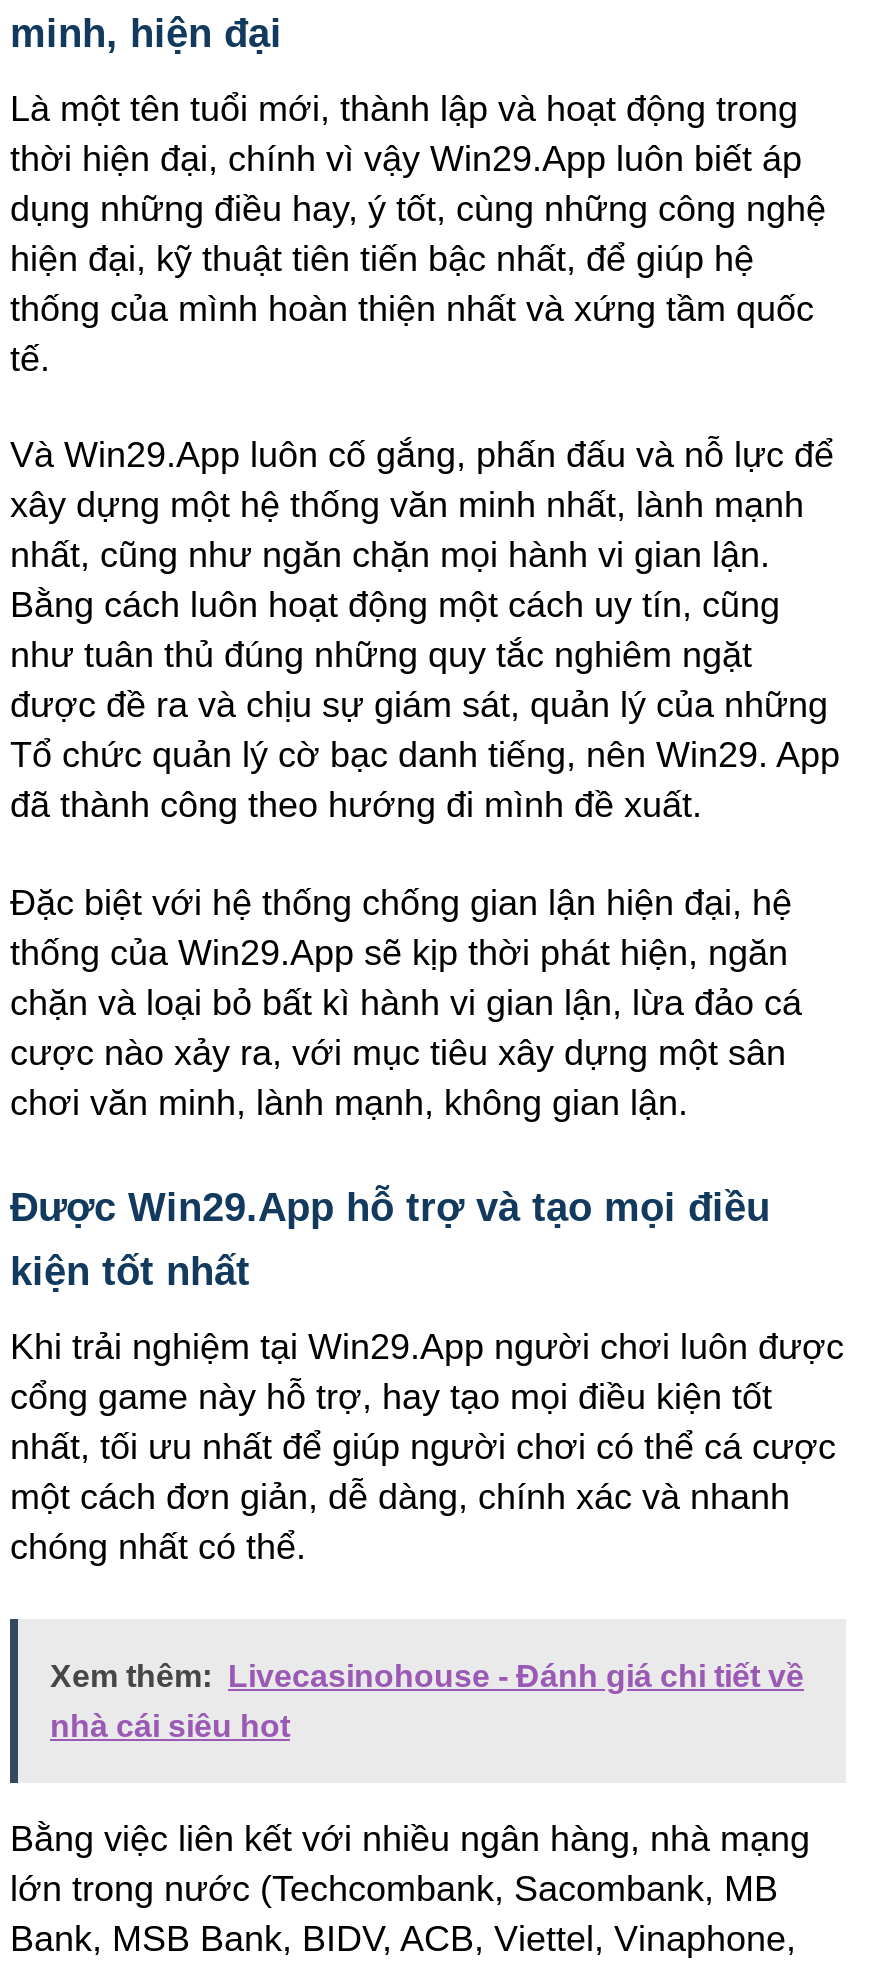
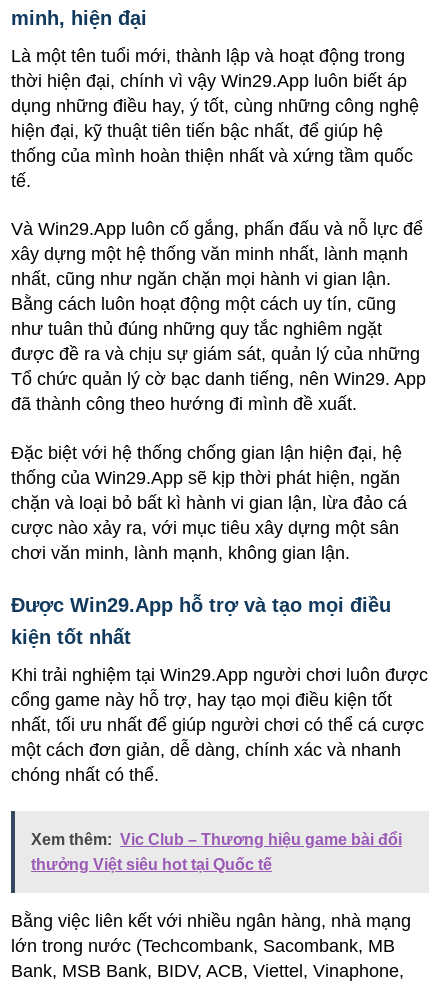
[50,1660,804,1694] Xem thêm: Livecasinohouse - Đánh giá chi tiết về -> [31,831,402,848] Xem thêm: Vic Club – Thương hiệu game bài đổi
[50,1710,290,1744] nhà cái siêu hot -> [31,856,272,873] thưởng Việt siêu hot tại Quốc tế

